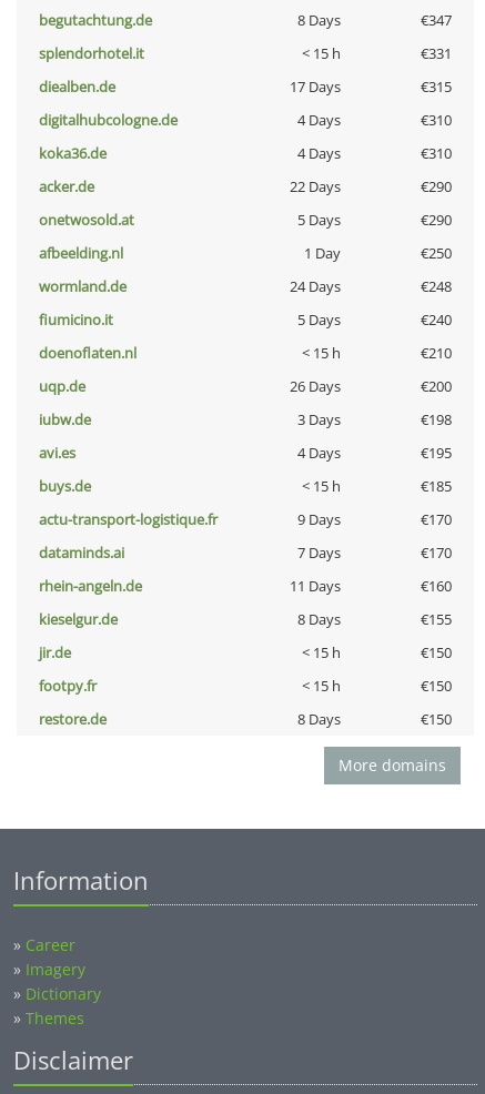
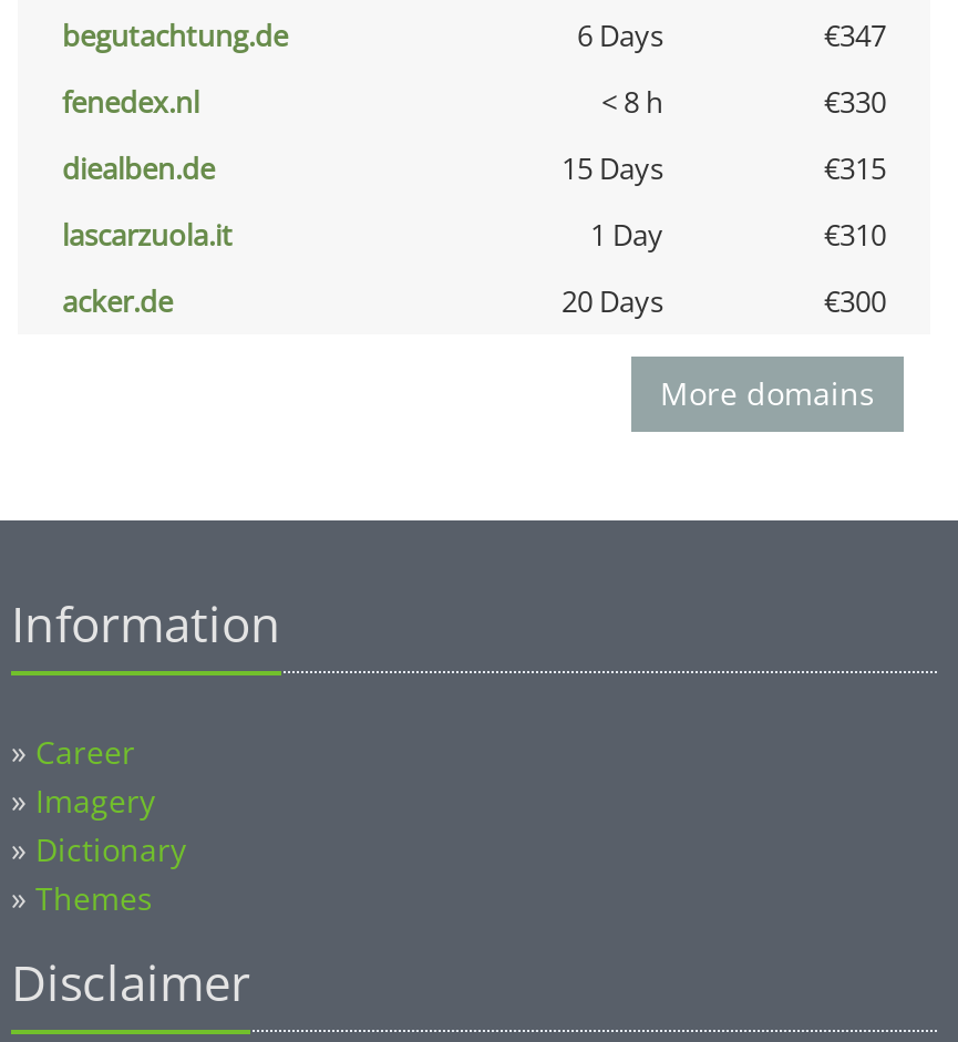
[297,10,340,30] 8 Days -> [577,16,663,55] 6 Days
[39,43,452,63] splendorhotel.it | < 15 h | €331 -> [62,82,886,122] fenedex.nl | < 8 h | €330
[289,77,340,97] 17 Days -> [562,148,663,188] 15 Days
[39,110,452,163] digitalhubcologne.de | 4 Days | €310 | koka36.de | 4 Days -> [62,215,663,255] lascarzuola.it | 1 Day
[39,176,452,729] 22 Days | €290 | onetwosold.at | 5 Days | €290 | afbeelding.nl | 1 Day | €250 | wormland.de | 24 Days | €248 | fiumicino.it | 5 Days | €240 | doenoflaten.nl | < 15 h | €210 | uqp.de | 26 Days | €200 | iubw.de | 3 Days | €198 | avi.es | 4 Days | €195 | buys.de | < 15 h | €185 | actu-transport-logistique.fr | 9 Days | €170 | dataminds.ai | 7 Days | €170 | rhein-angeln.de | 11 Days | €160 | kieselgur.de | 8 Days | €155 | jir.de | < 15 h | €150 | footpy.fr | < 15 h | €150 | restore.de | 8 Days | €150 -> [562,281,886,321] 20 Days | €300

